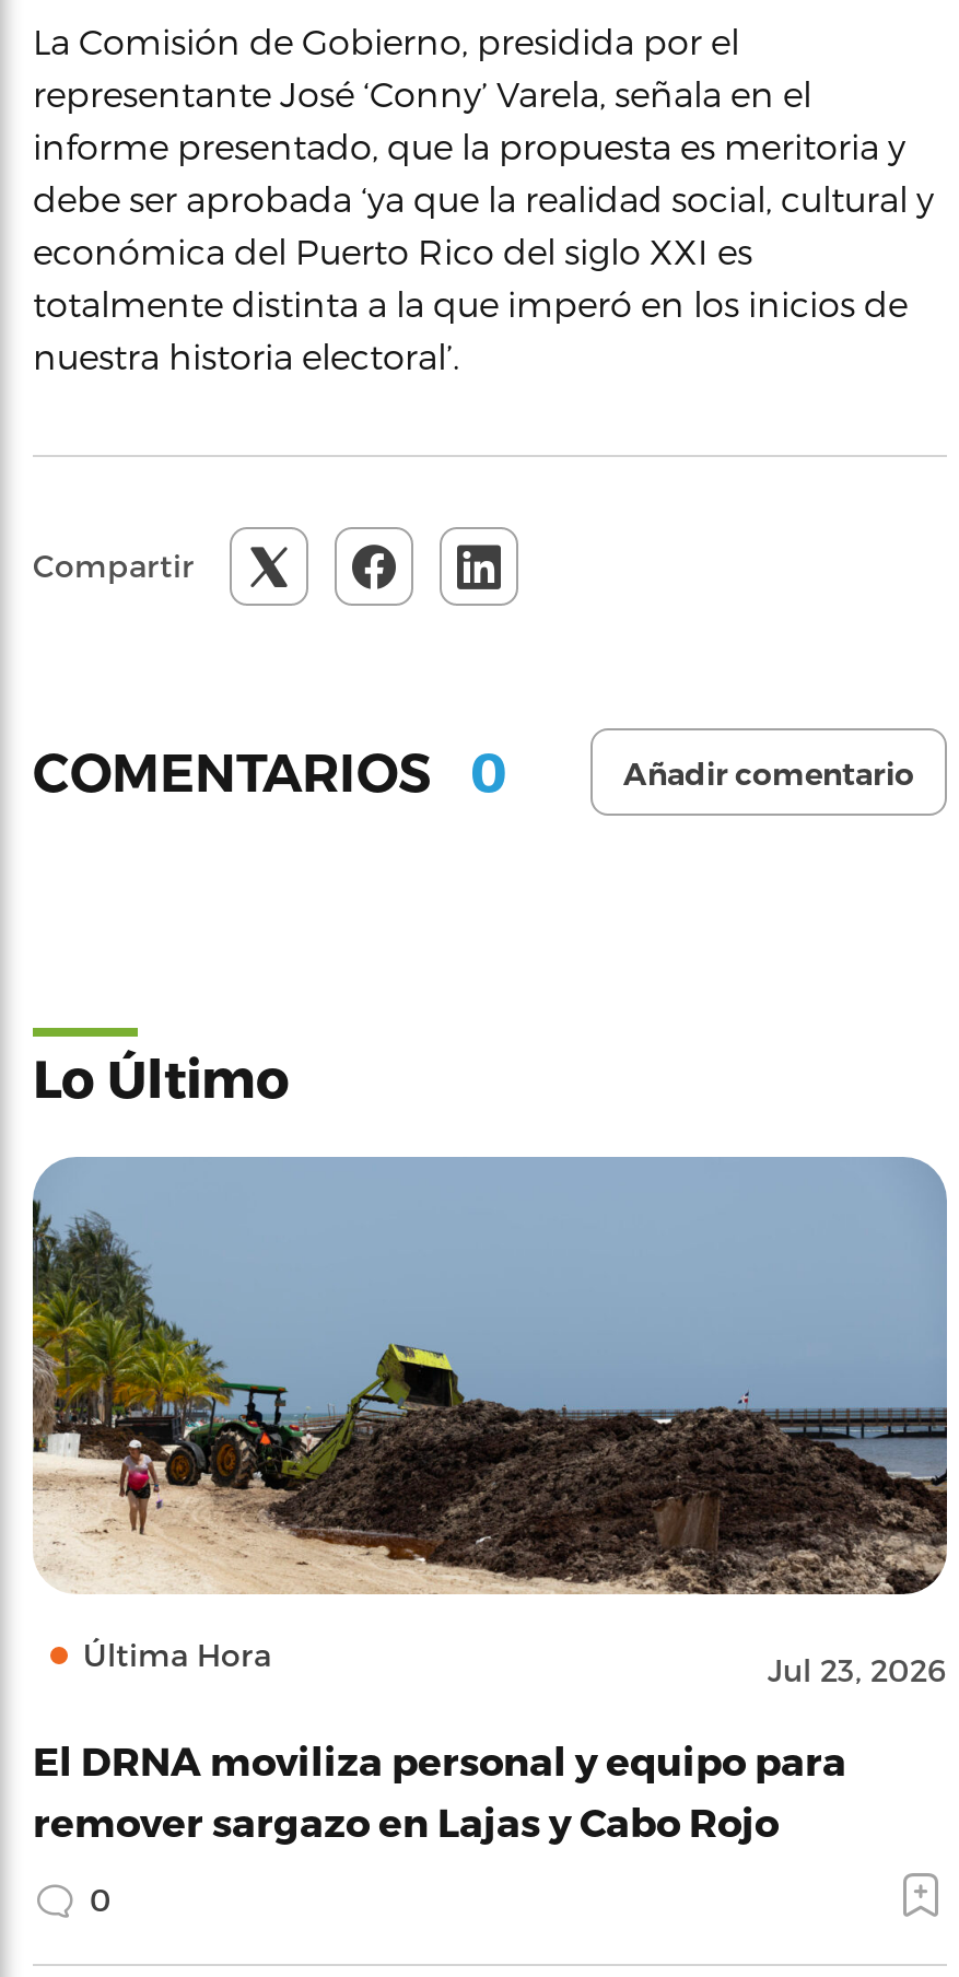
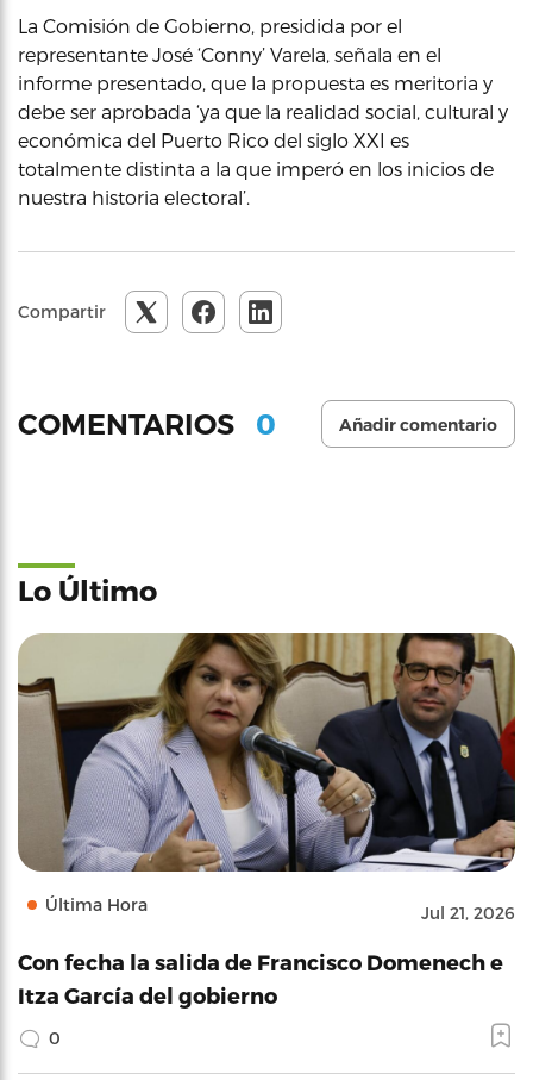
[31,1155,949,1688] [image] | Jul 23, 2026 -> [18,632,516,923] [image] | Jul 21, 2026
[33,1736,846,1844] El DRNA moviliza personal y equipo para | remover sargazo en Lajas y Cabo Rojo -> [18,949,503,1007] Con fecha la salida de Francisco Domenech e | Itza García del gobierno

